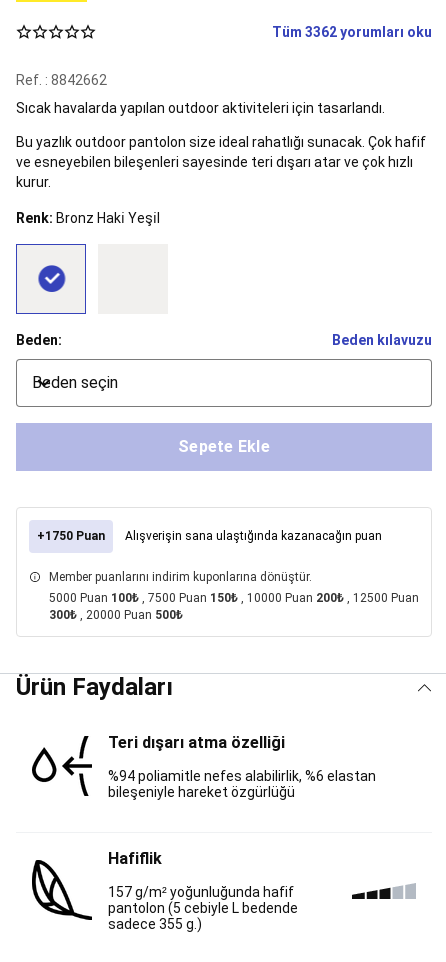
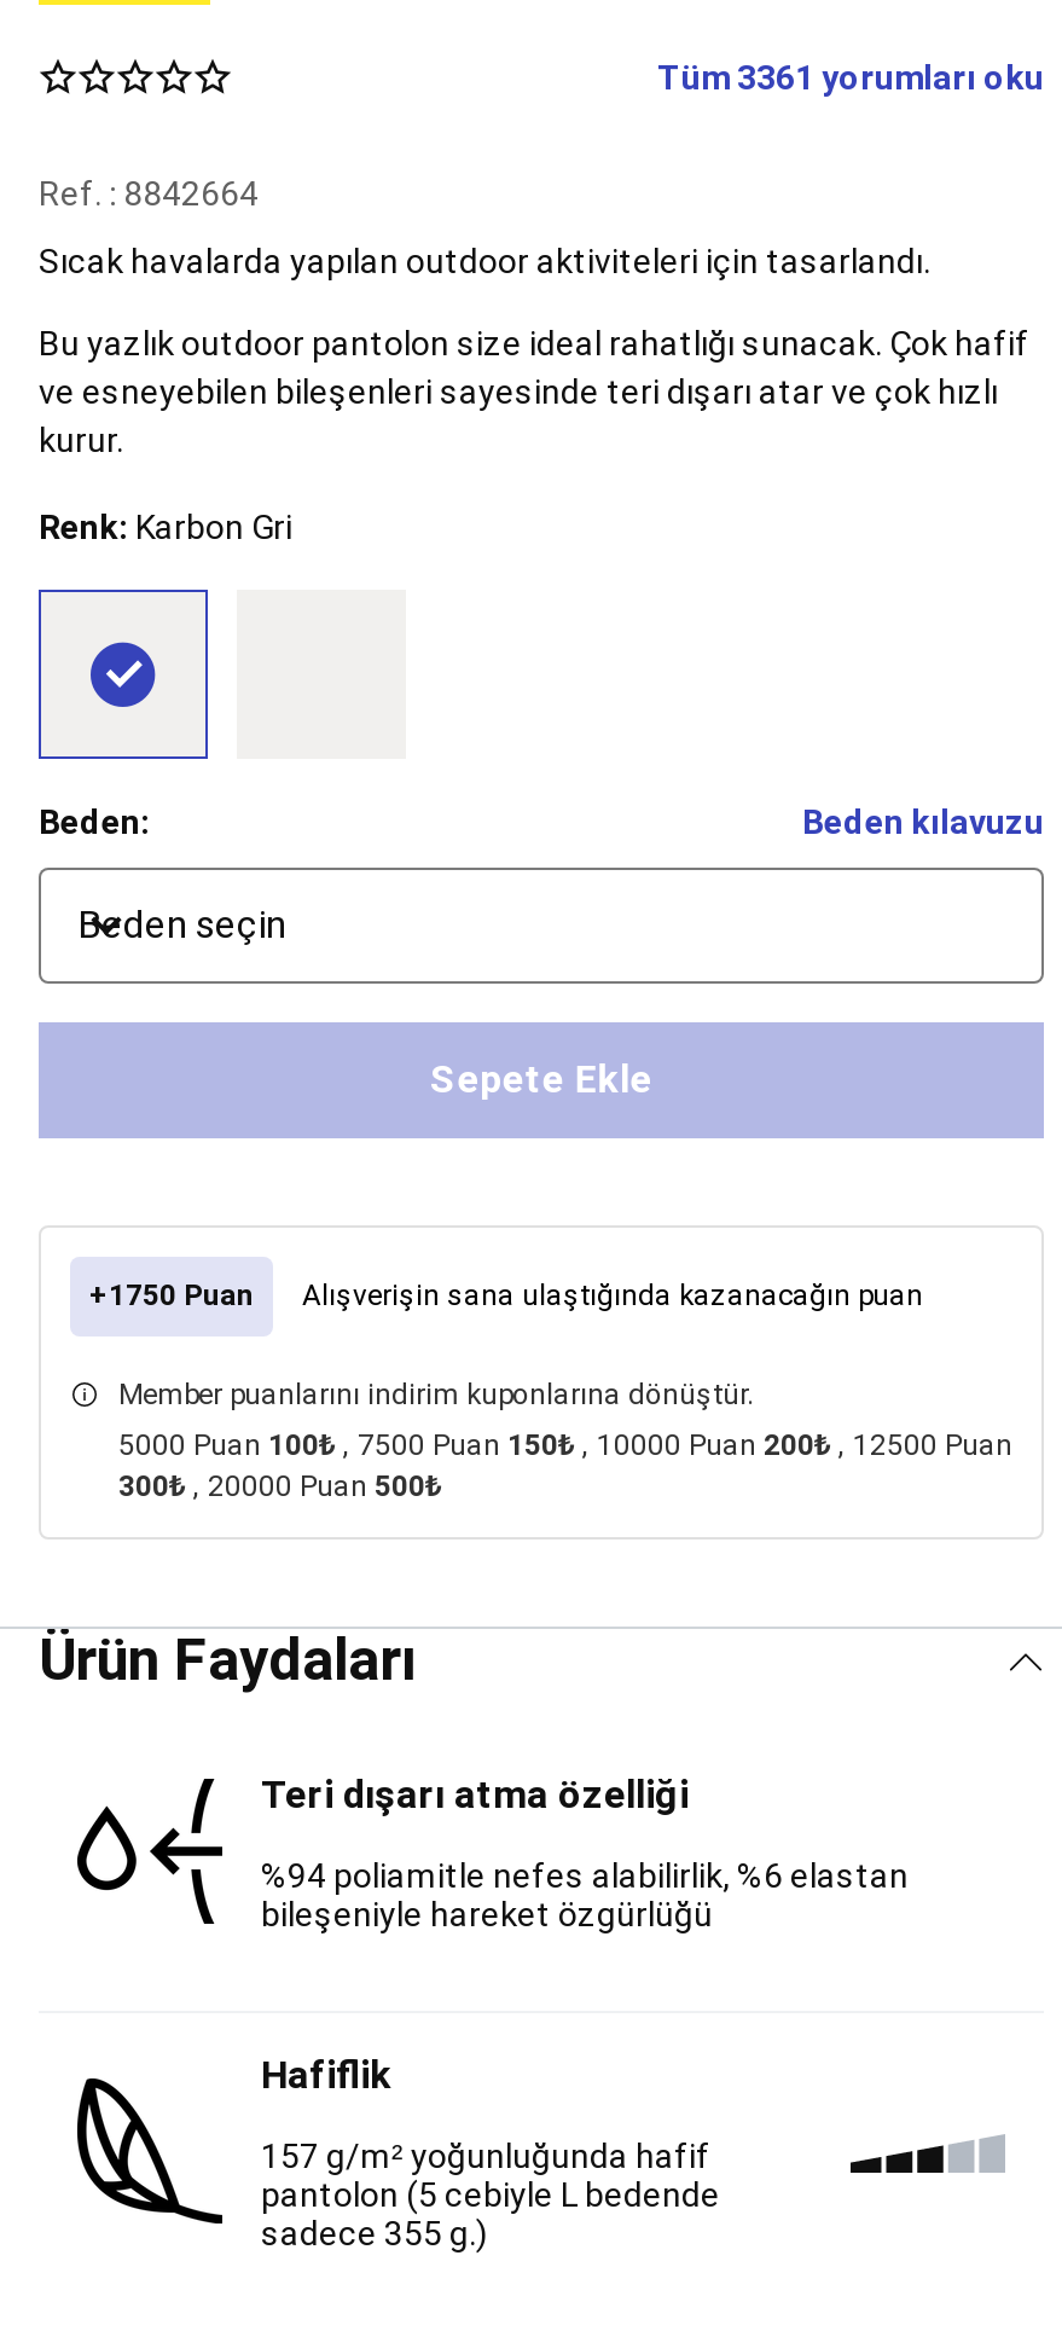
[272,24,432,40] Tüm 3362 yorumları oku -> [657,59,1044,98] Tüm 3361 yorumları oku
[16,72,107,88] Ref. : 8842662 -> [39,175,259,214] Ref. : 8842664
[16,210,160,226] Renk: Bronz Haki̇ Yeşi̇l -> [39,509,292,547] Renk: Karbon Gri

